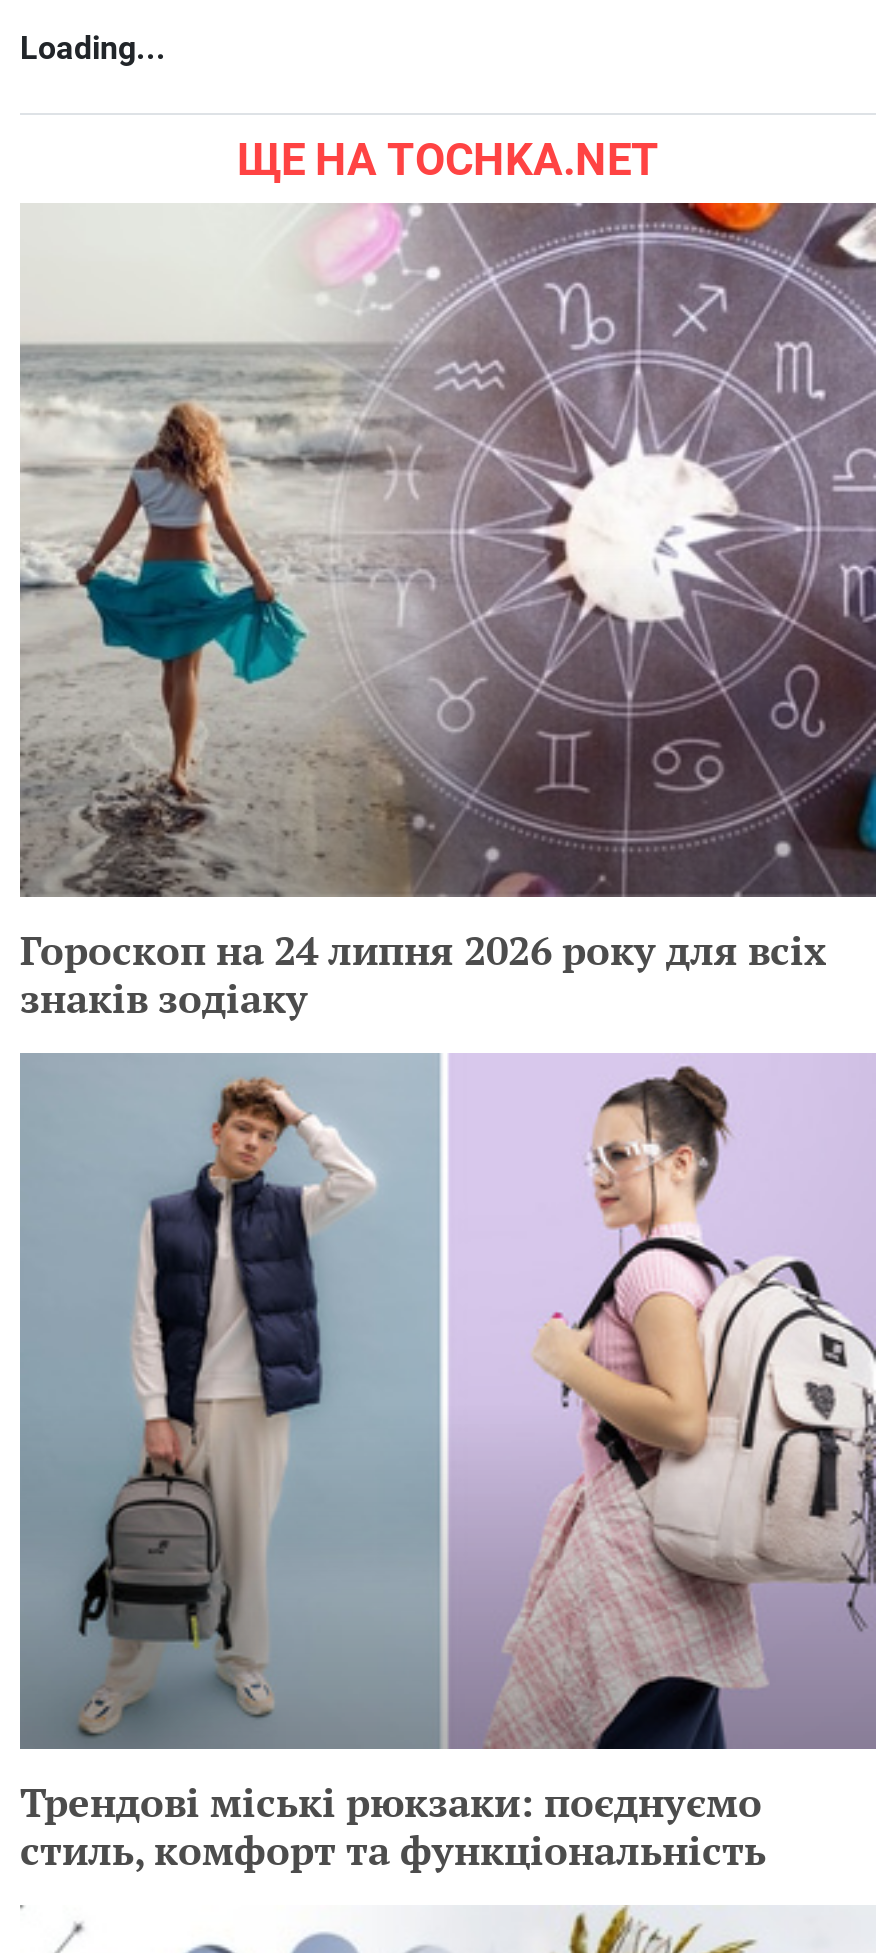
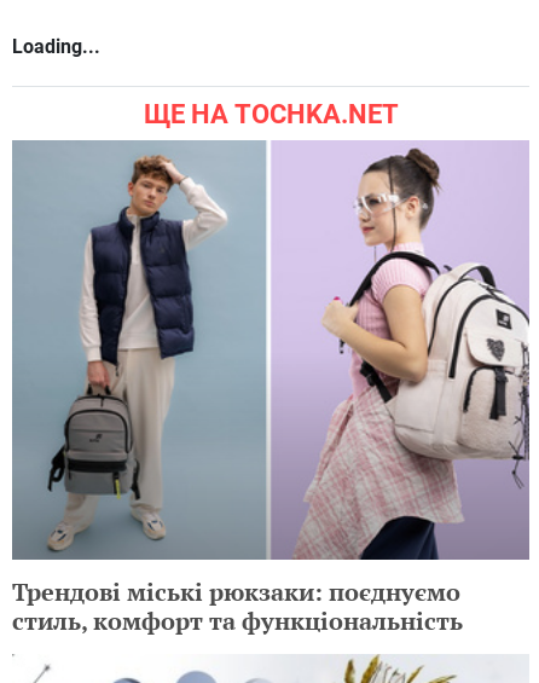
[20,201,878,1026] [image] | Гороскоп на 24 липня 2026 року для всіх | знаків зодіаку -> none

